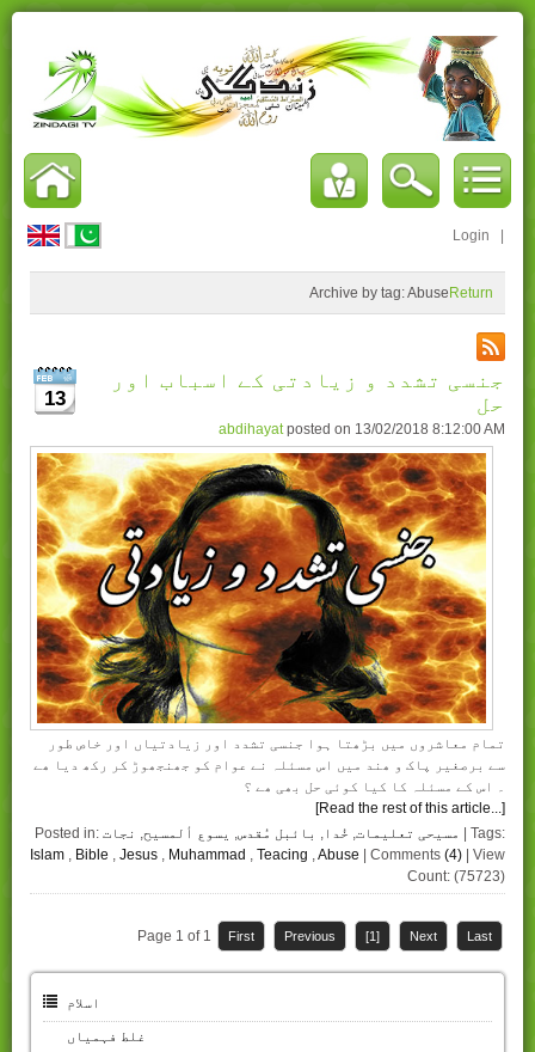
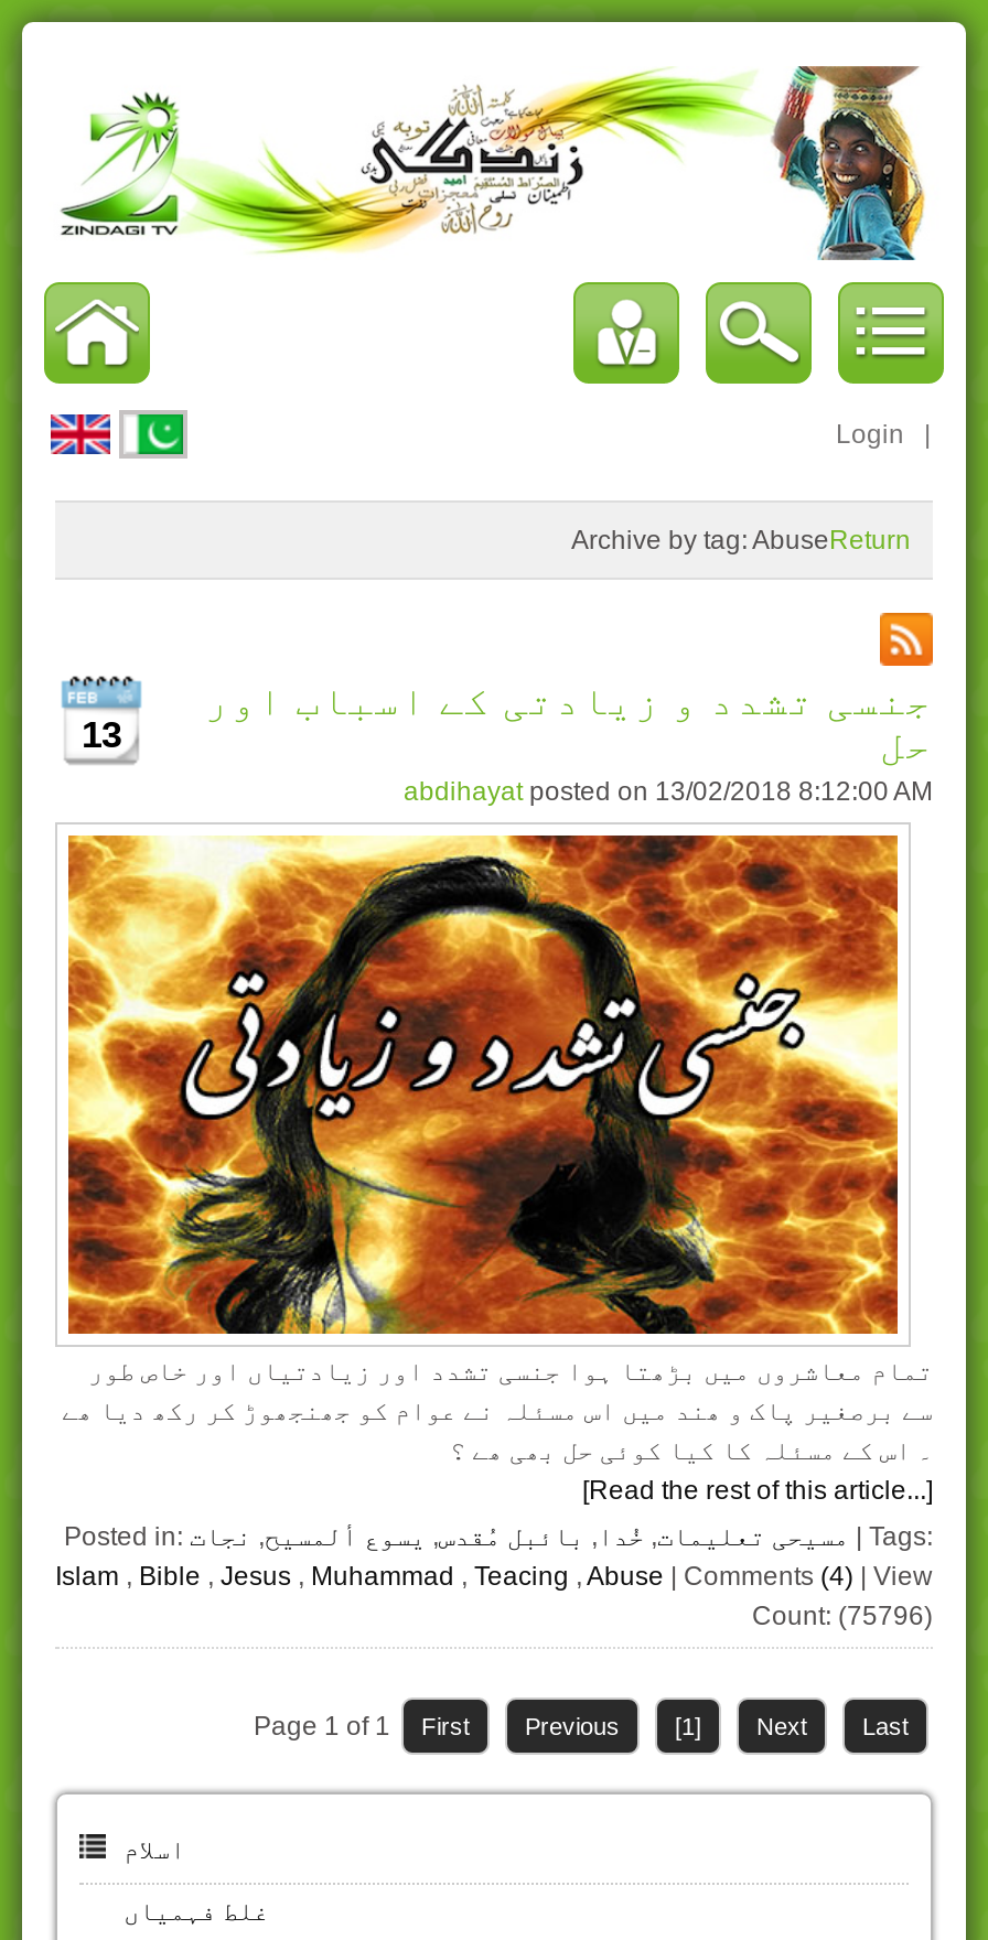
[407,868,505,884] Count: (75723) -> [752,1600,933,1631] Count: (75796)

